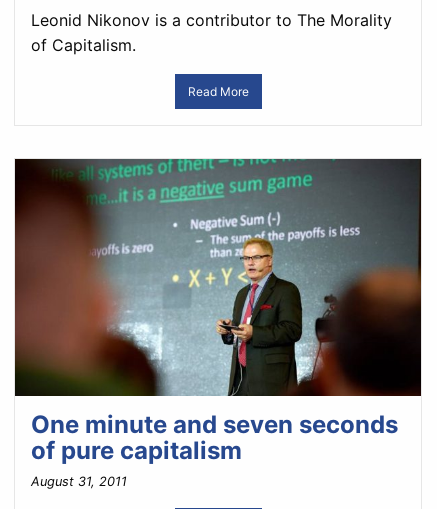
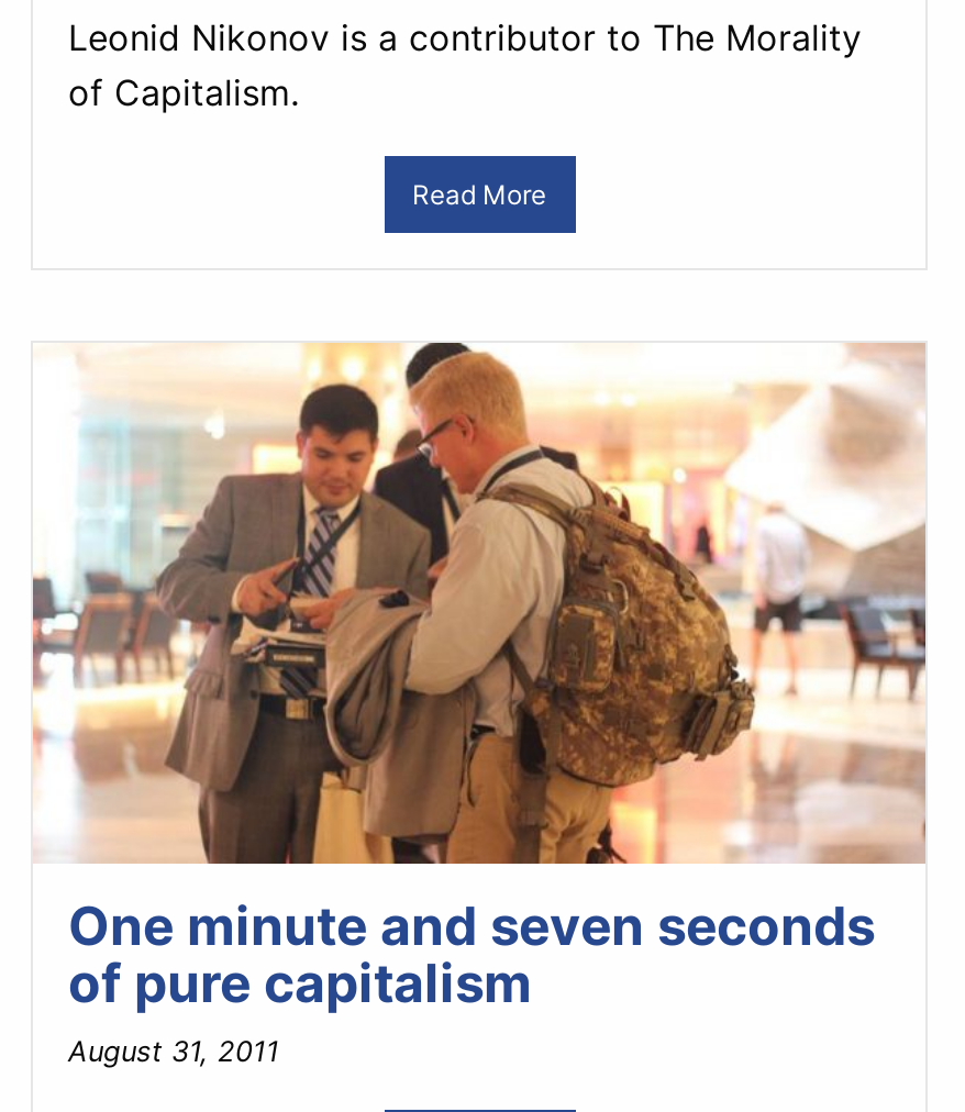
[14,158,422,397] [image] -> [31,341,928,866] [image]

